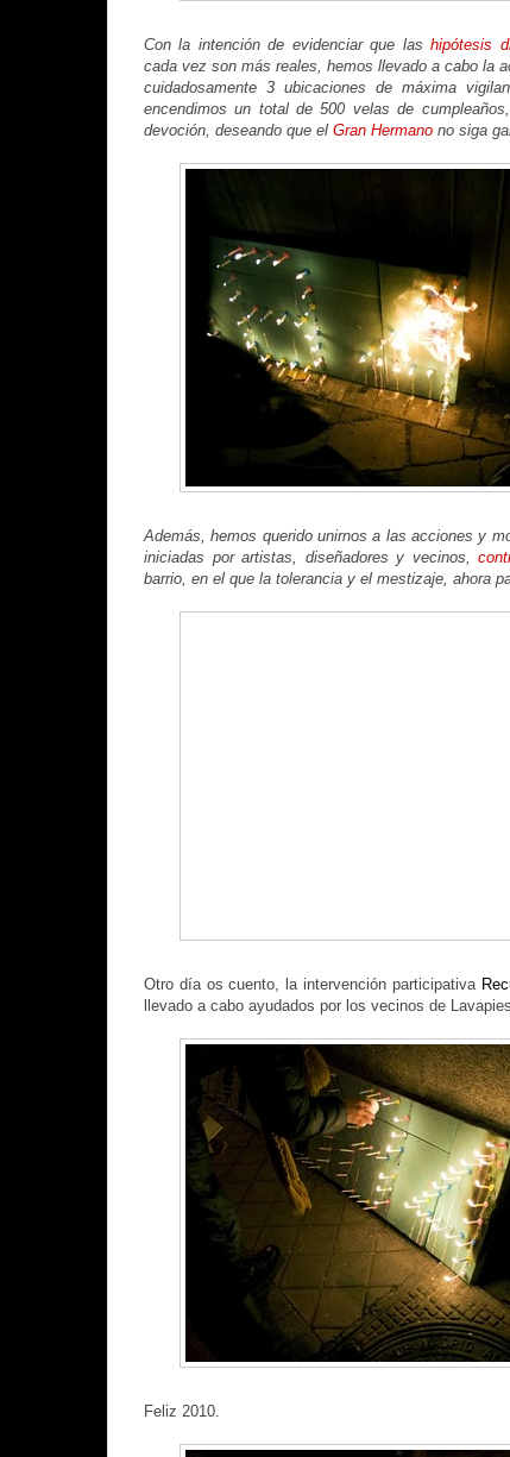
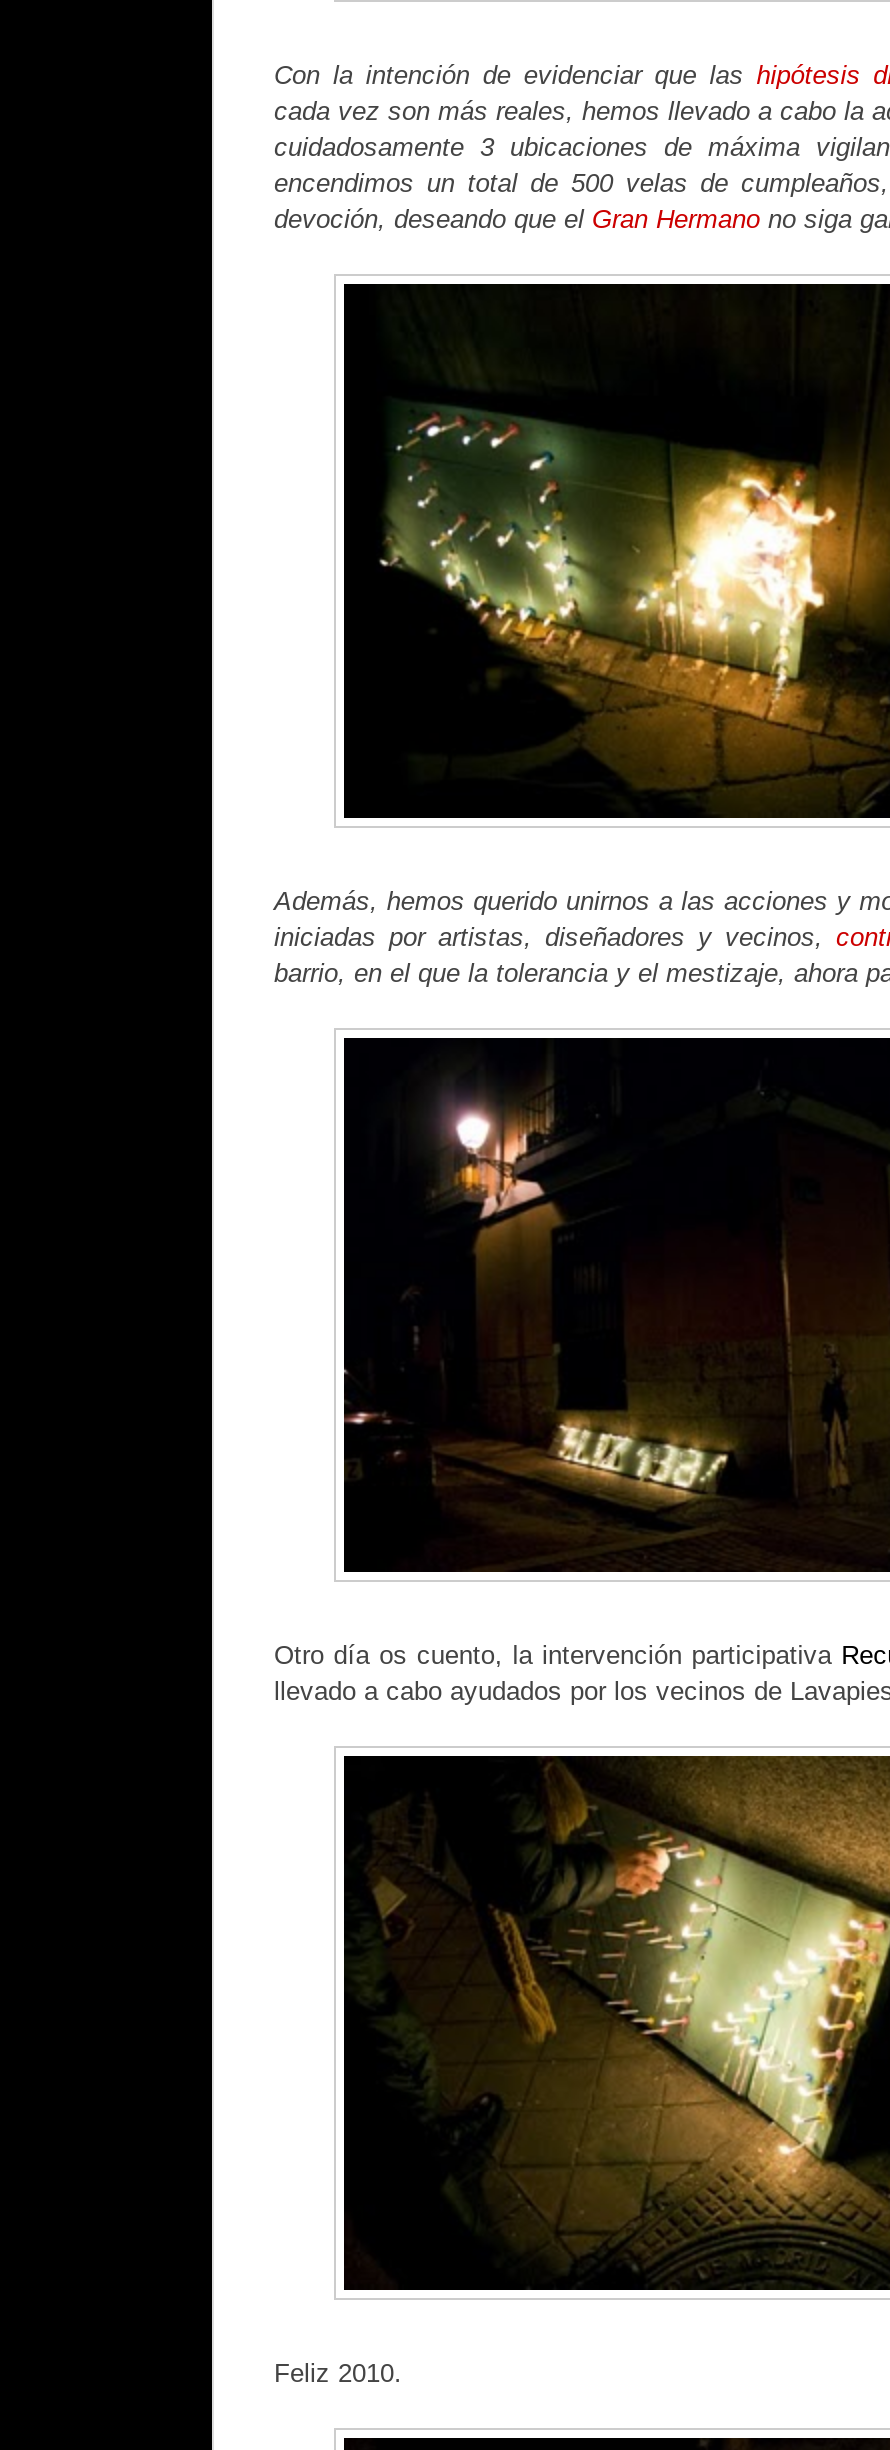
none -> [342,1036,884,1574] [image]

